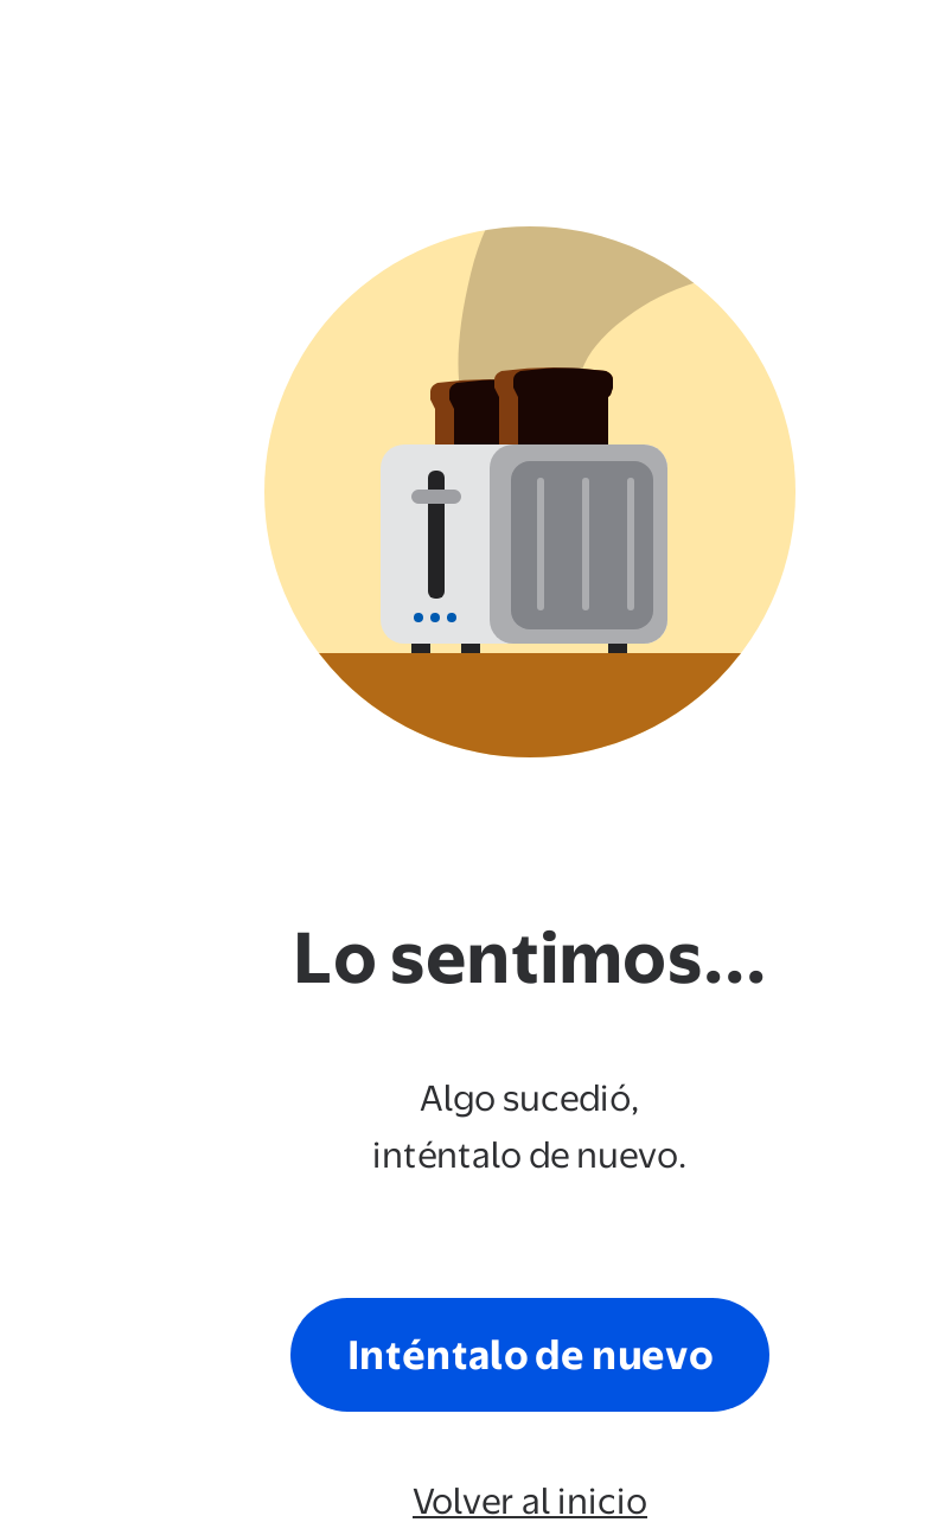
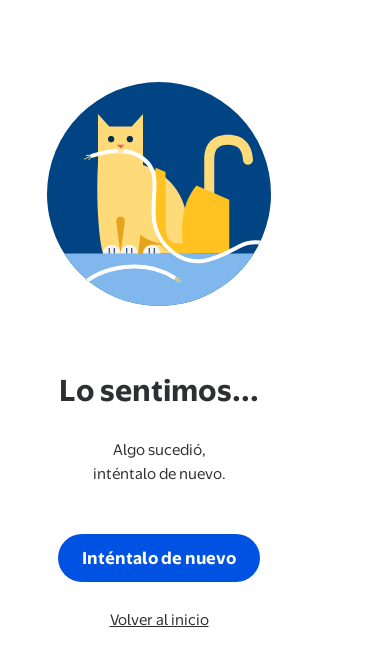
[264,226,796,760] [image] -> [46,81,272,307] [image]

